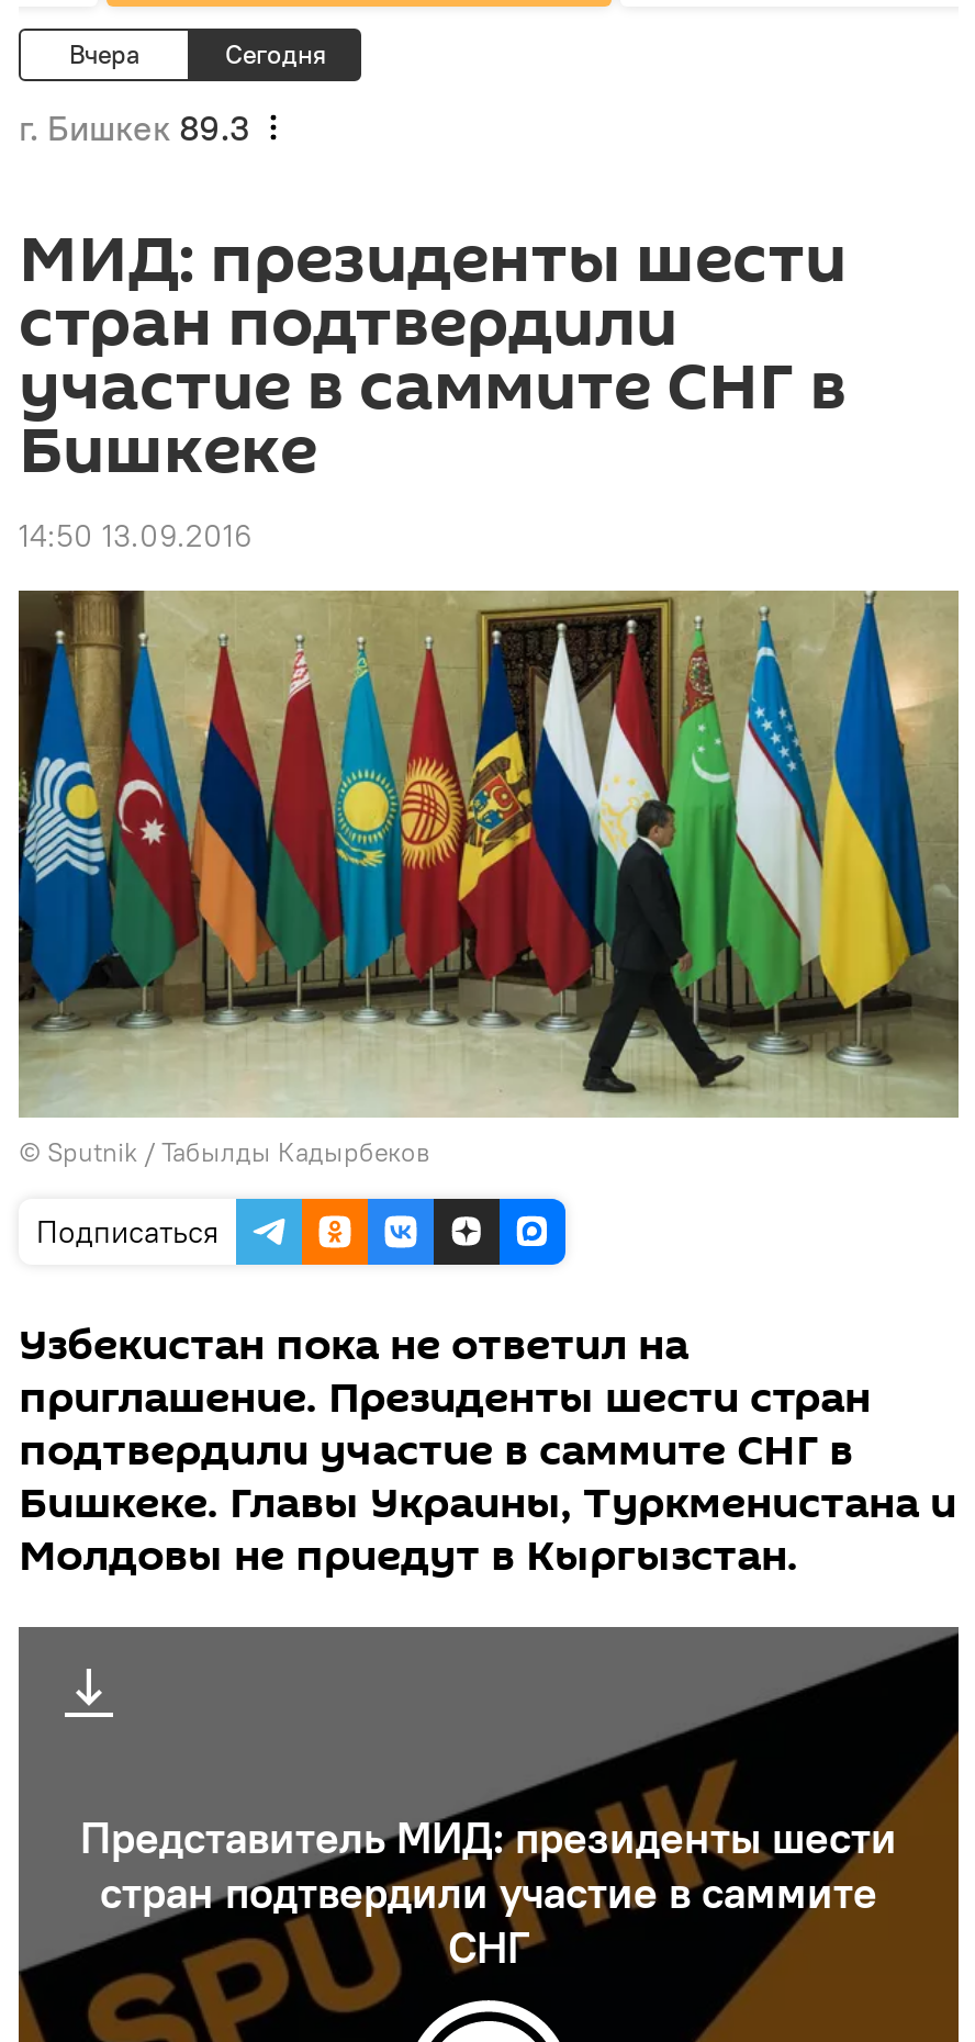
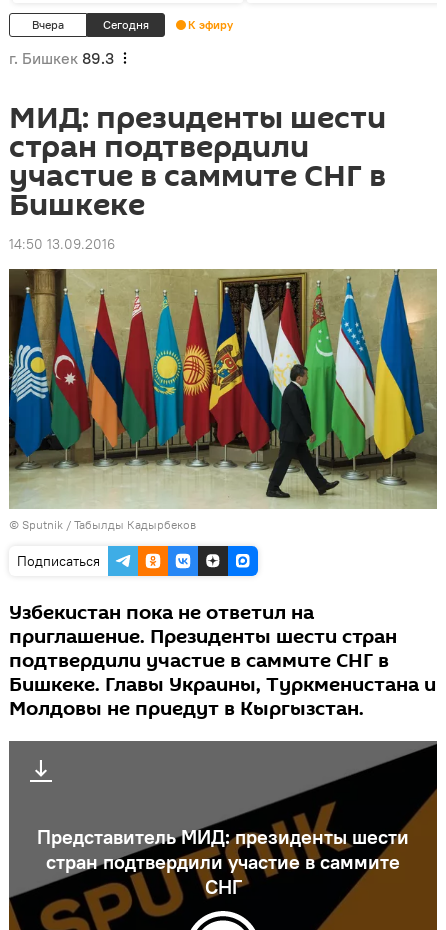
none -> [188,17,233,32] К эфиру

